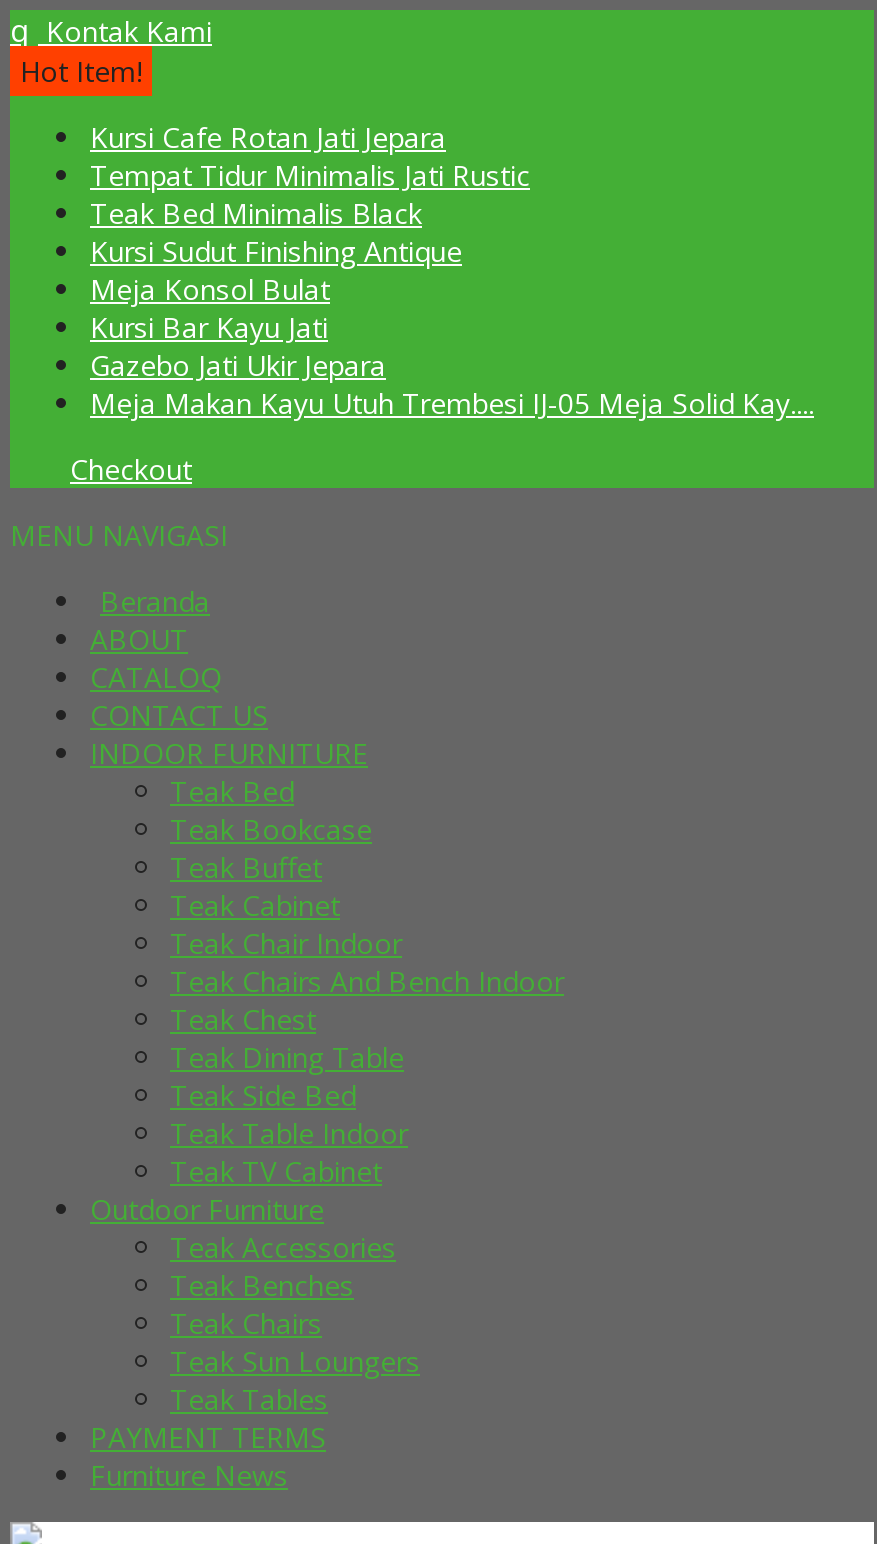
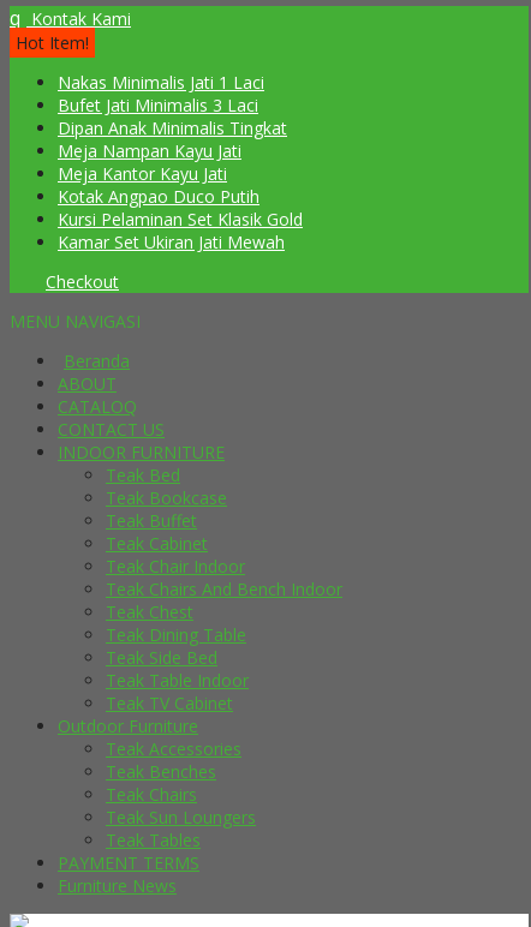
[90,118,814,422] Kursi Cafe Rotan Jati Jepara | Tempat Tidur Minimalis Jati Rustic | Teak Bed Minimalis Black | Kursi Sudut Finishing Antique | Meja Konsol Bulat | Kursi Bar Kayu Jati | Gazebo Jati Ukir Jepara | Meja Makan Kayu Utuh Trembesi IJ-05 Meja Solid Kay.... -> [58,71,303,253] Nakas Minimalis Jati 1 Laci | Bufet Jati Minimalis 3 Laci | Dipan Anak Minimalis Tingkat | Meja Nampan Kayu Jati | Meja Kantor Kayu Jati | Kotak Angpao Duco Putih | Kursi Pelaminan Set Klasik Gold | Kamar Set Ukiran Jati Mewah

